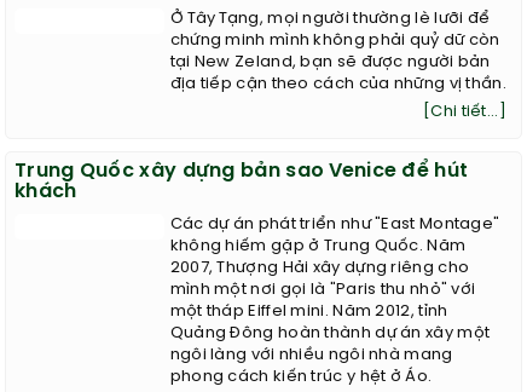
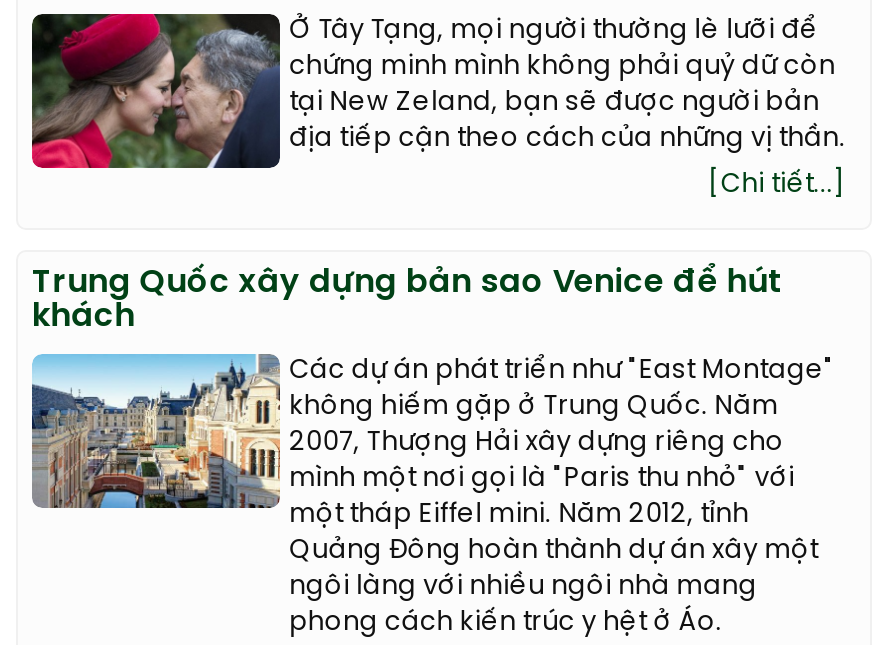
none -> [30,12,282,170] [image]
none -> [30,352,282,510] [image]

